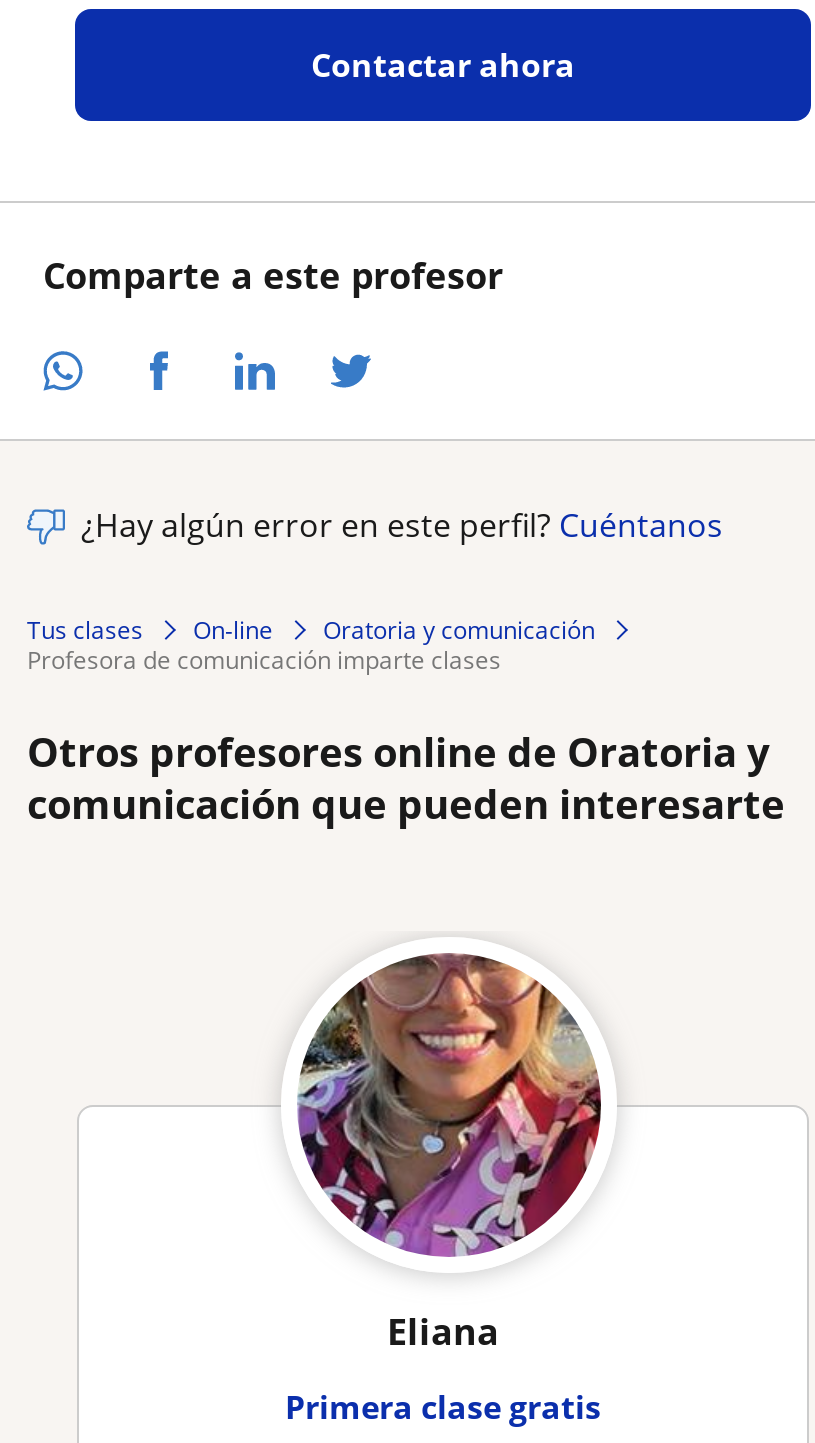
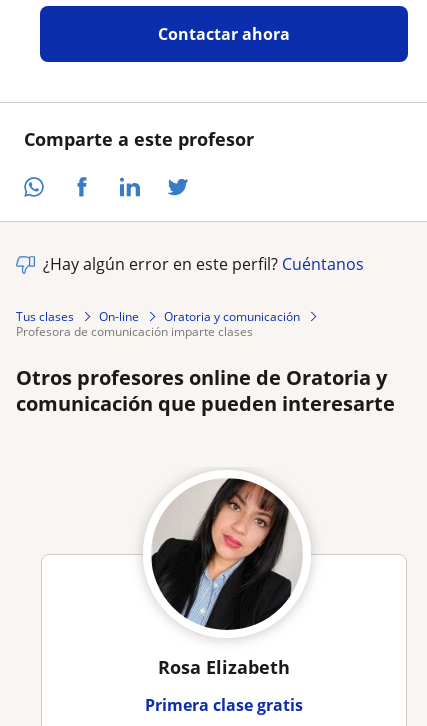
[297,953,603,1354] [image] | Eliana -> [151,478,303,679] [image] | Rosa Elizabeth

